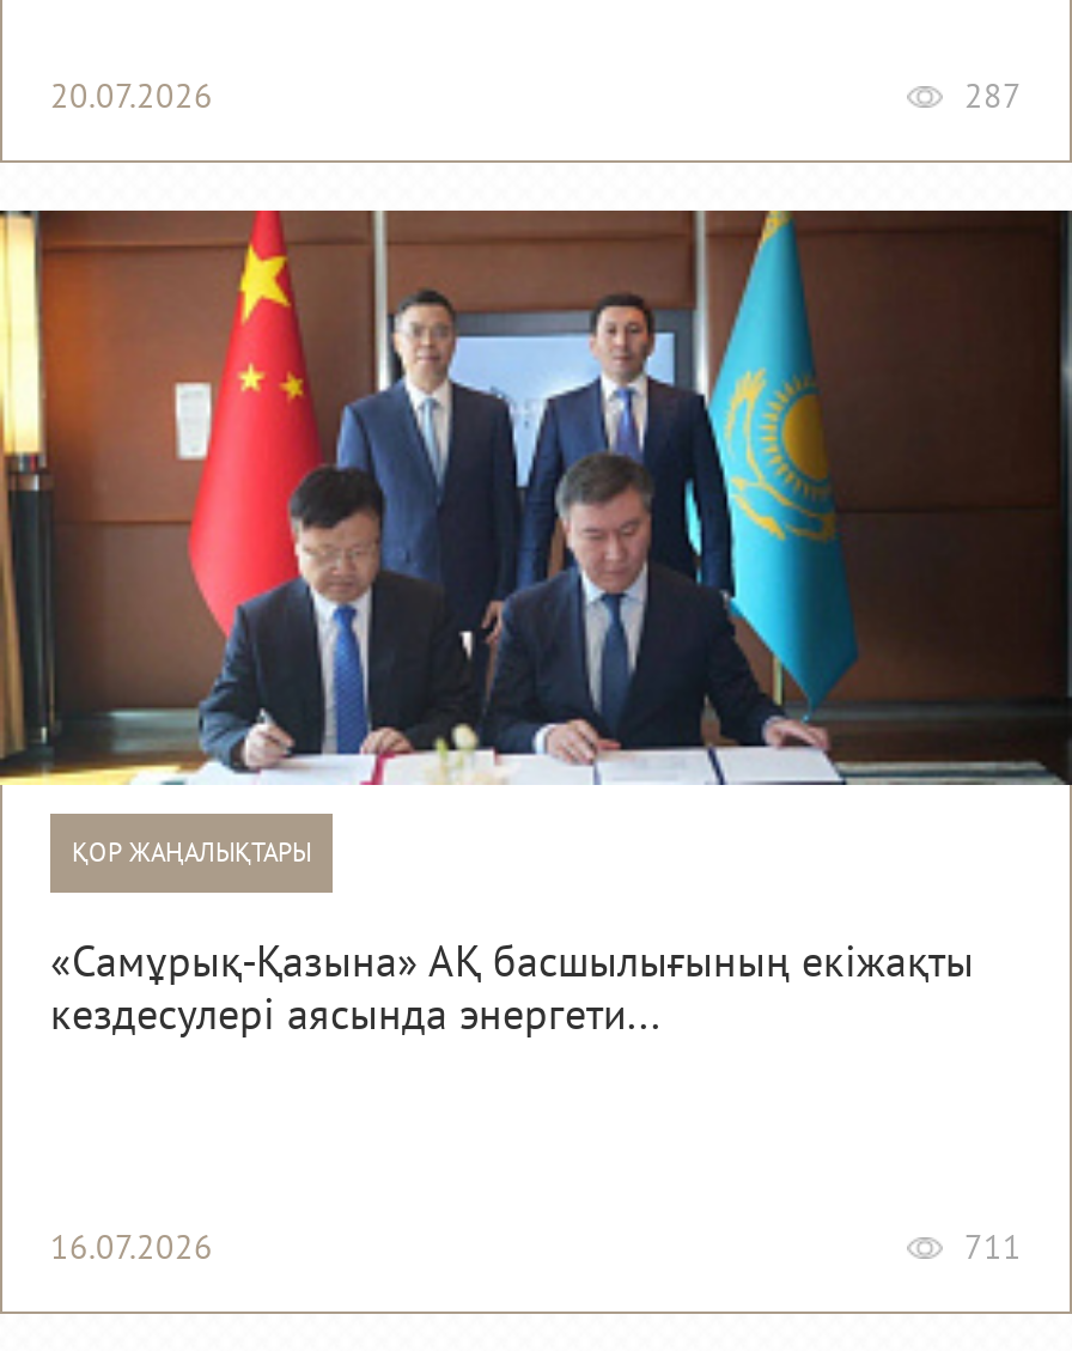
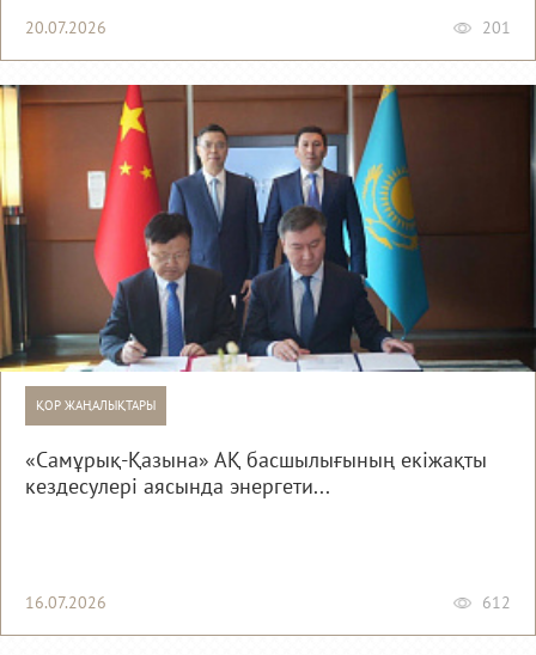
[964,76,1022,116] 287 -> [482,17,511,38] 201
[964,1227,1022,1267] 711 -> [482,592,511,613] 612

